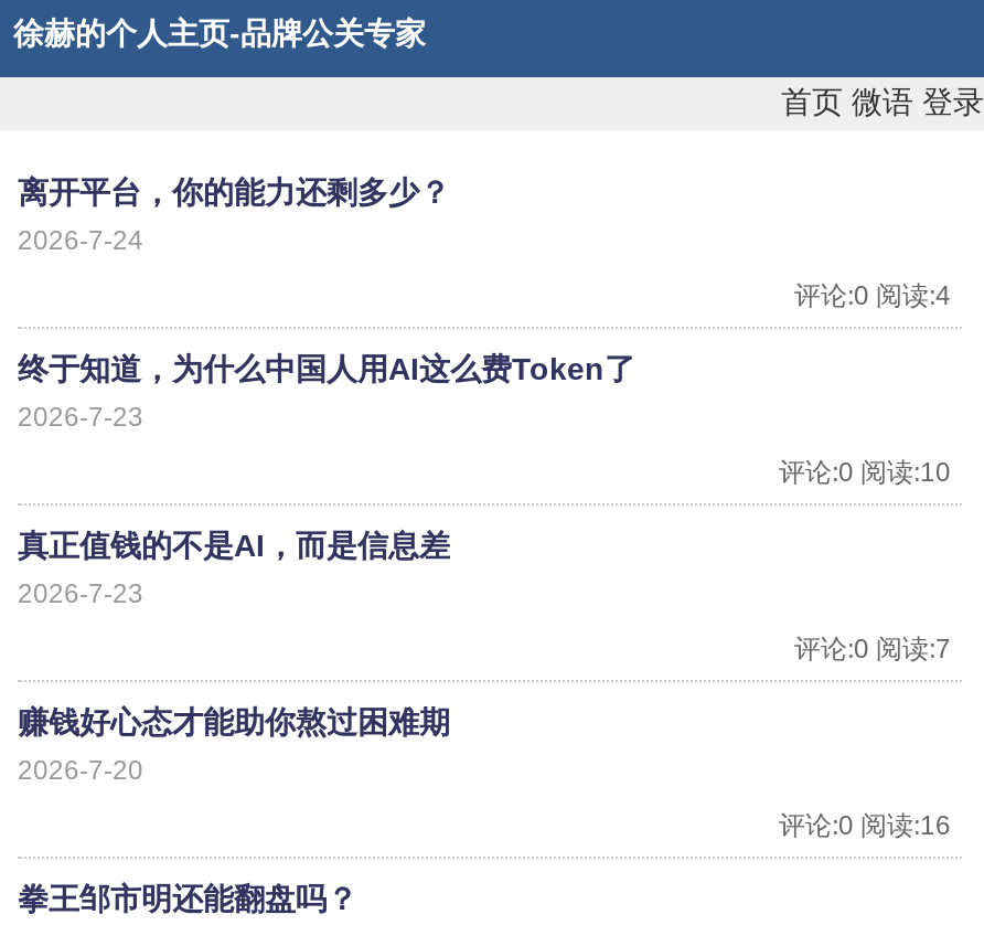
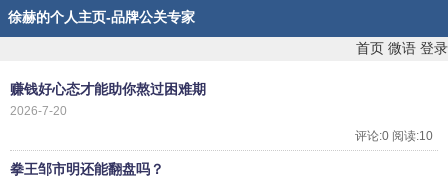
[18,174,951,664] 离开平台，你的能力还剩多少？ | 2026-7-24 | 评论:0 阅读:4 | 终于知道，为什么中国人用AI这么费Token了 | 2026-7-23 | 评论:0 阅读:10 | 真正值钱的不是AI，而是信息差 | 2026-7-23 | 评论:0 阅读:7 -> none
[779,810,951,841] 评论:0 阅读:16 -> [355,129,433,143] 评论:0 阅读:10

